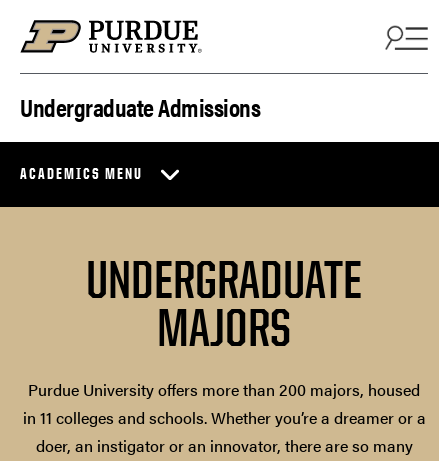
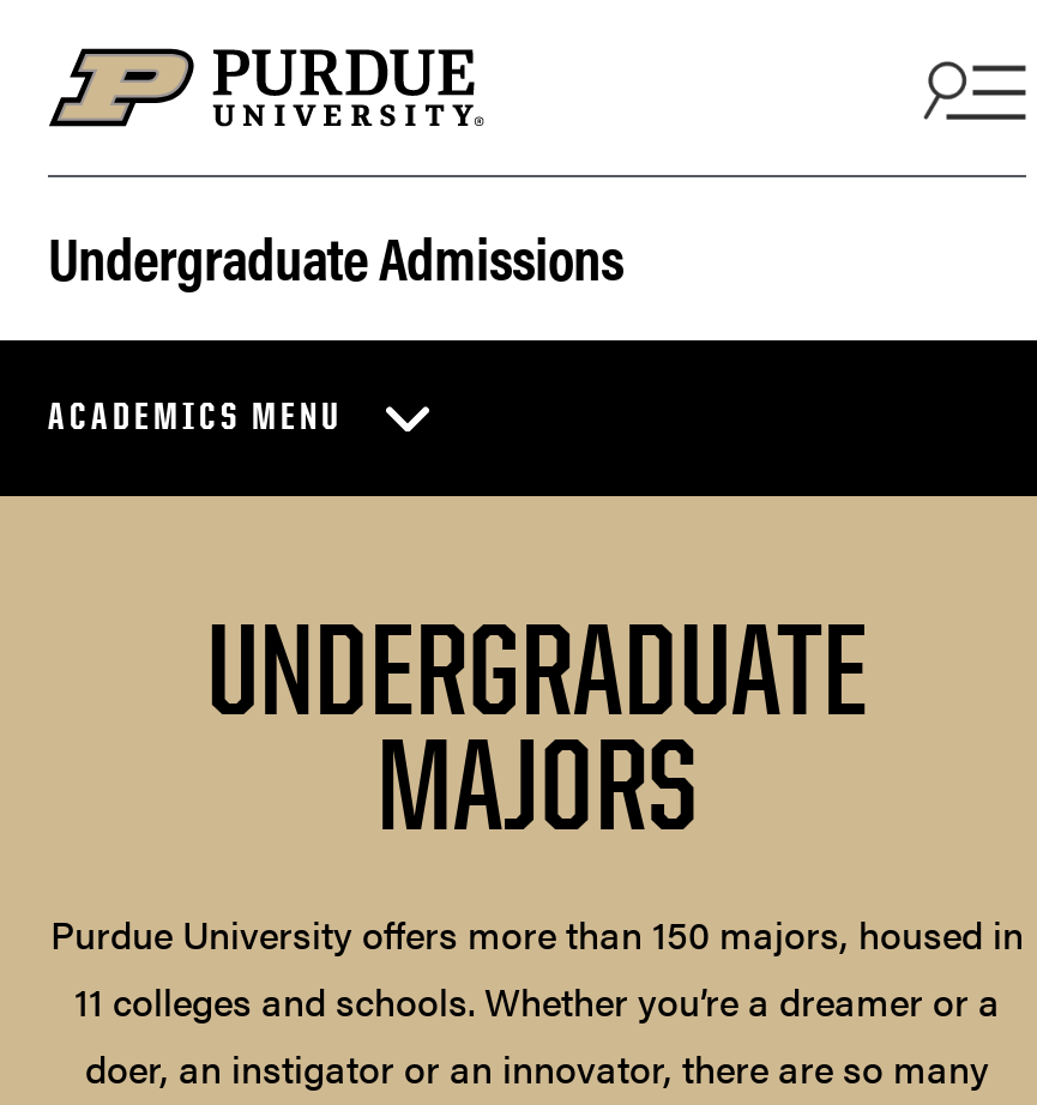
[22,378,425,429] Purdue University offers more than 200 majors, housed | in 11 colleges and schools. Whether you’re a dreamer or a -> [50,907,1024,1029] Purdue University offers more than 150 majors, housed in | 11 colleges and schools. Whether you’re a dreamer or a

